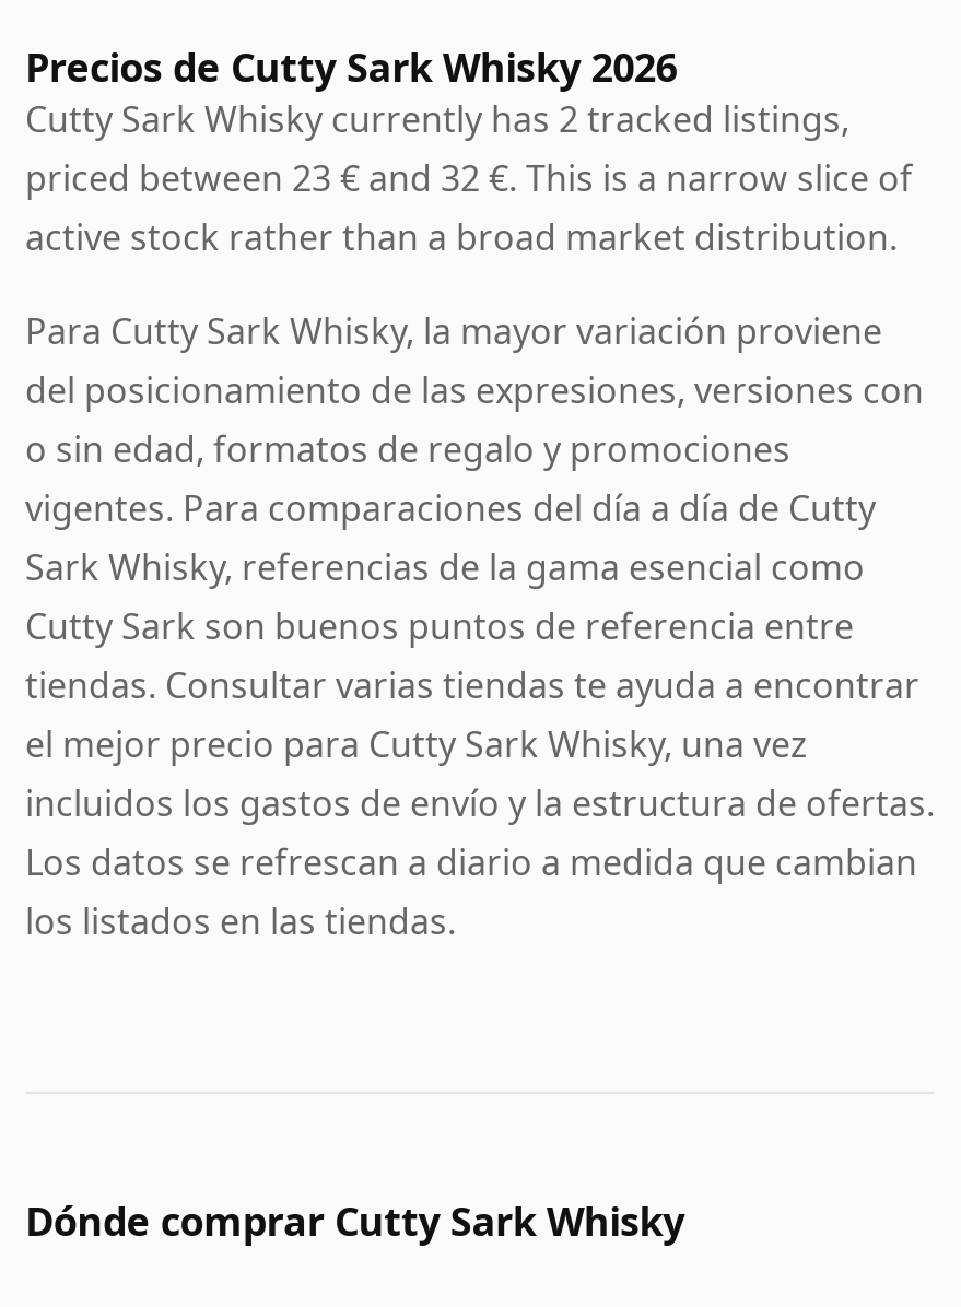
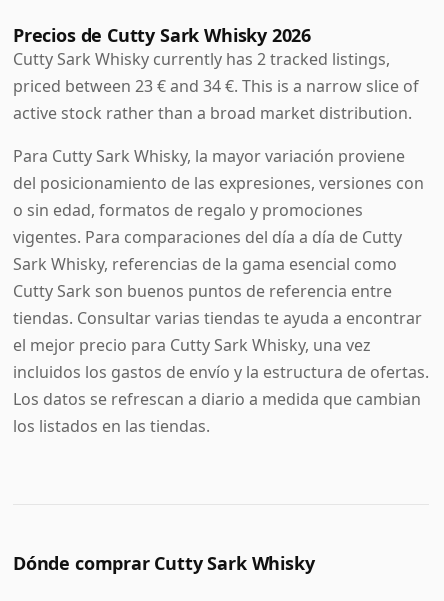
[25,154,913,202] priced between 23 € and 32 €. This is a narrow slice of -> [13,75,419,97] priced between 23 € and 34 €. This is a narrow slice of

